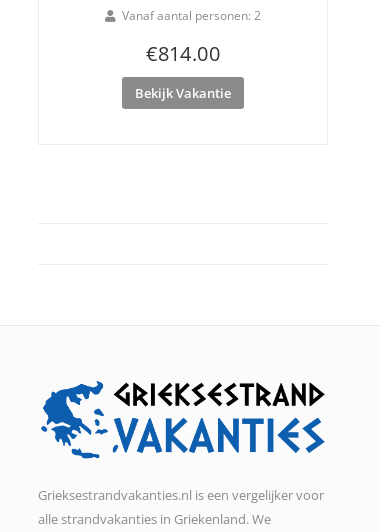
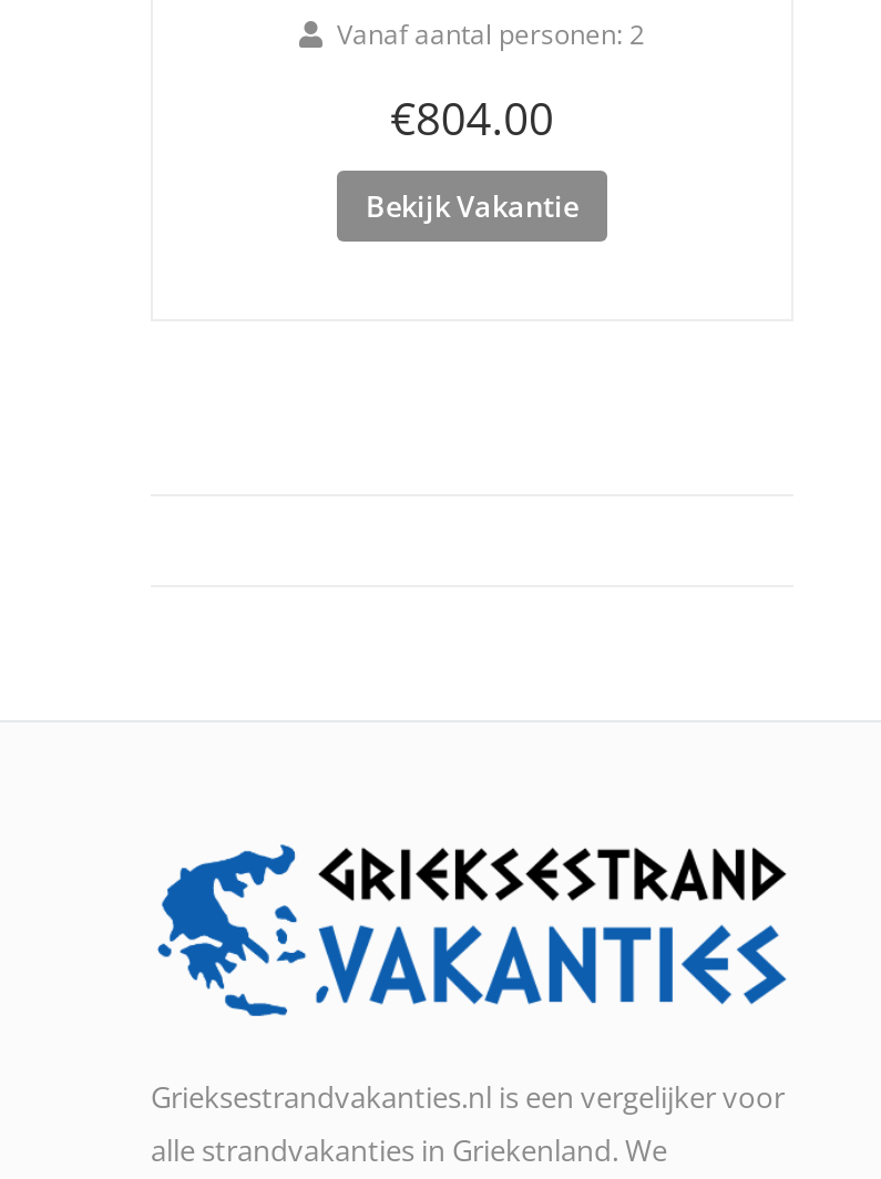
[146,40,220,67] €814.00 -> [390,89,554,148] €804.00

